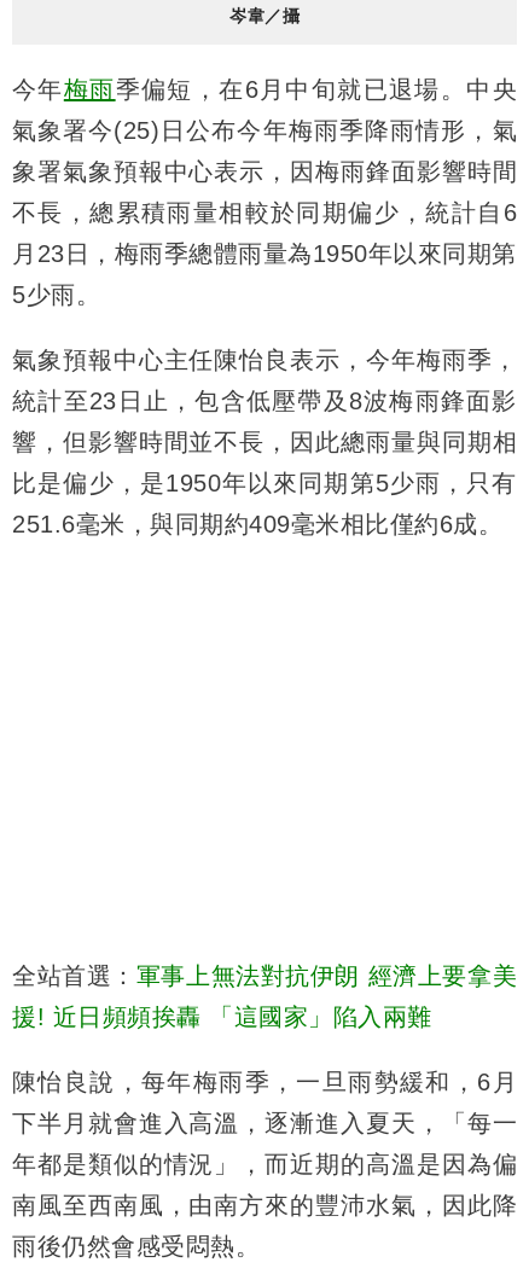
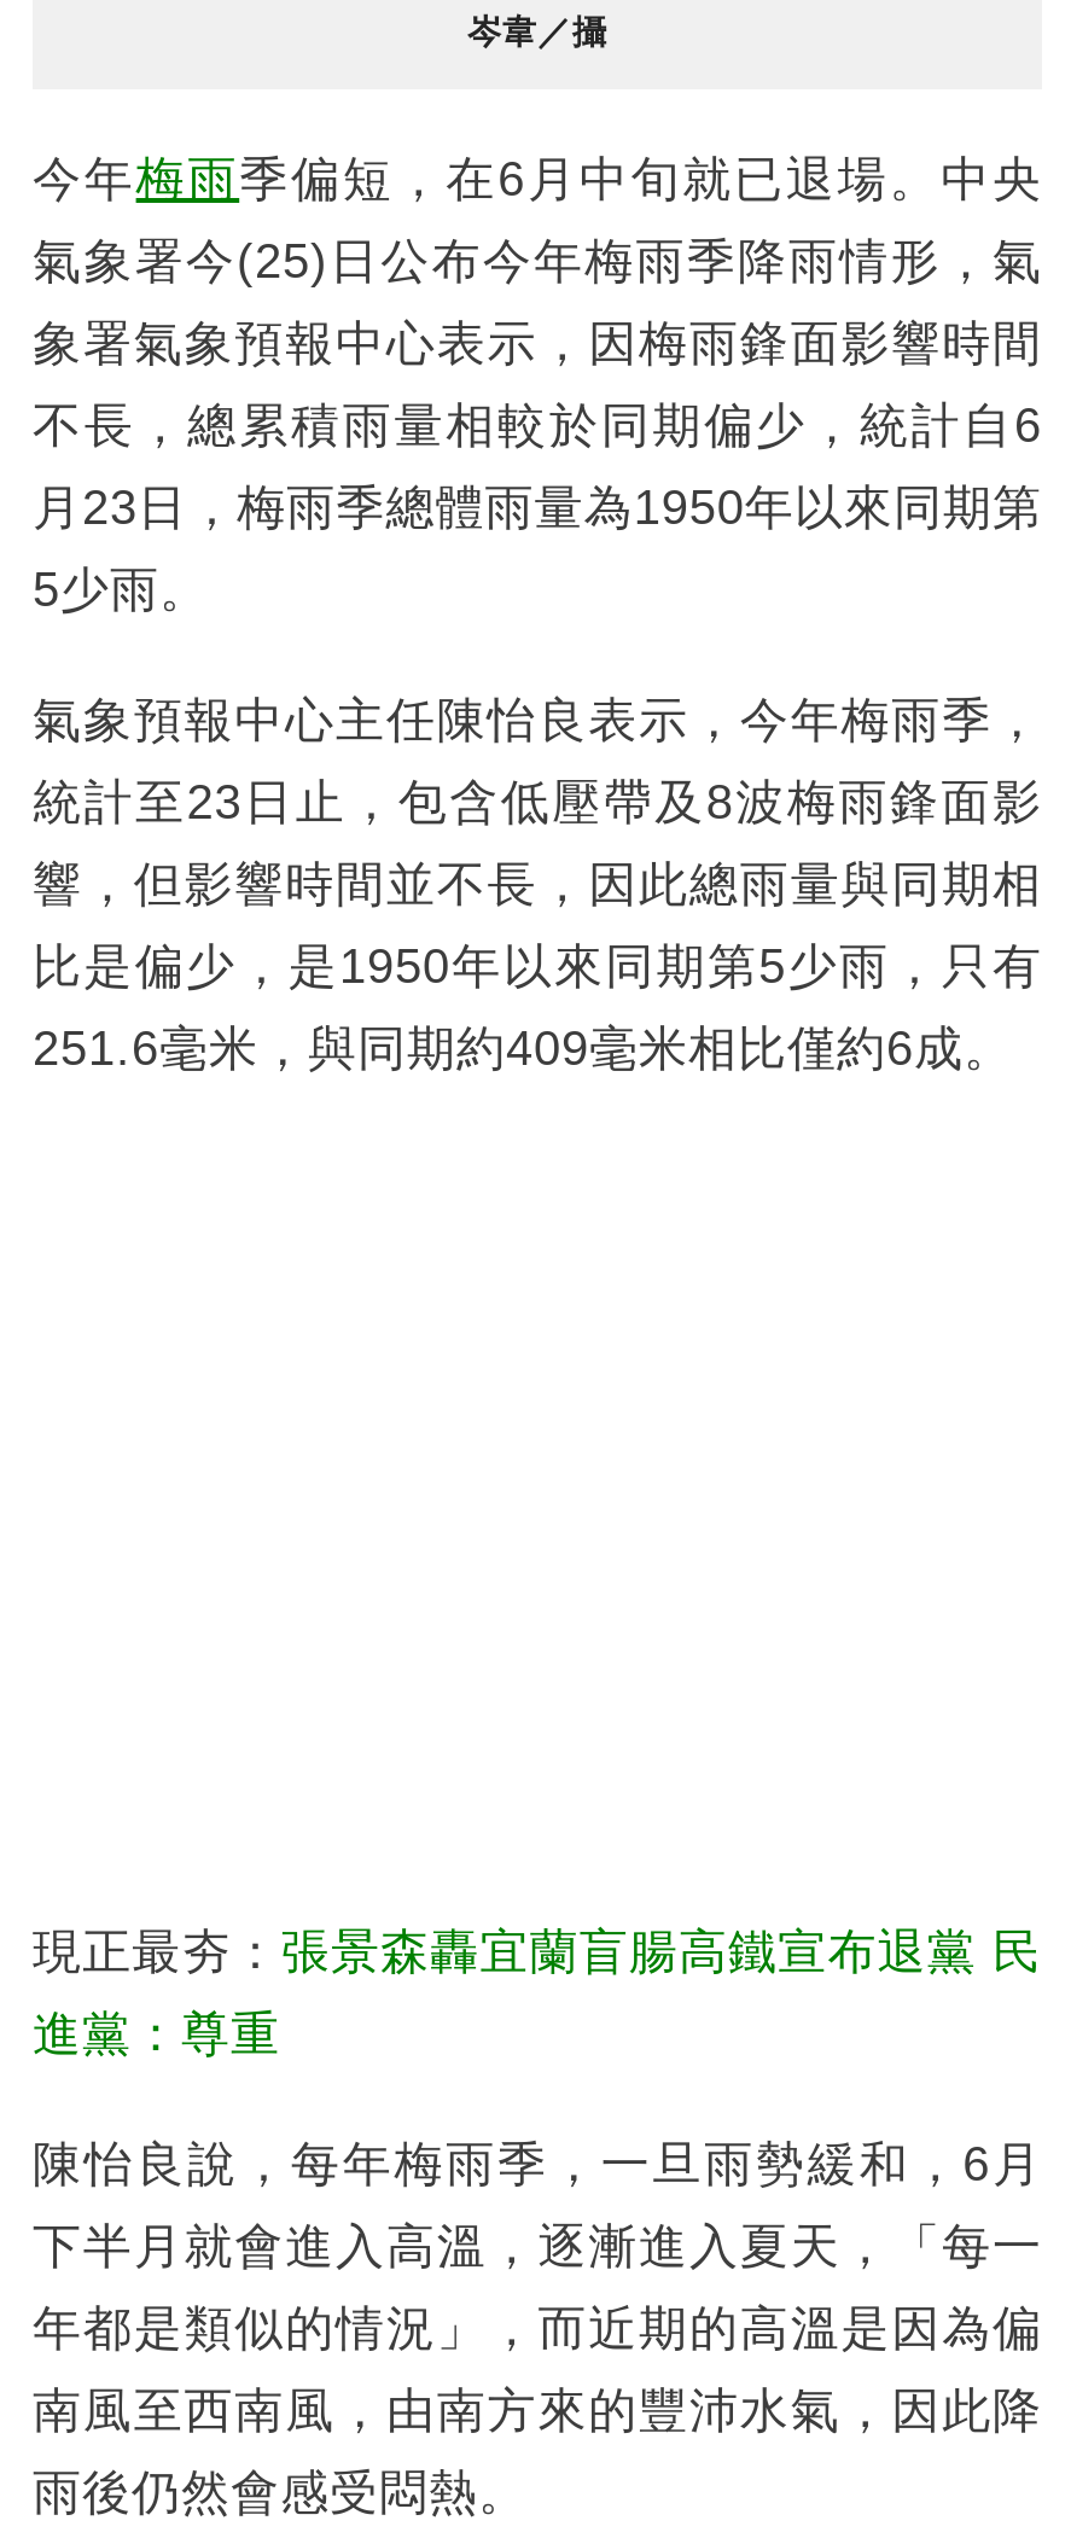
[12,962,517,989] 全站首選：軍事上無法對抗伊朗 經濟上要拿美 -> [33,1924,1042,1977] 現正最夯：張景森轟宜蘭盲腸高鐵宣布退黨 民
[12,1003,432,1030] 援! 近日頻頻挨轟 「這國家」陷入兩難 -> [33,2006,280,2059] 進黨：尊重

